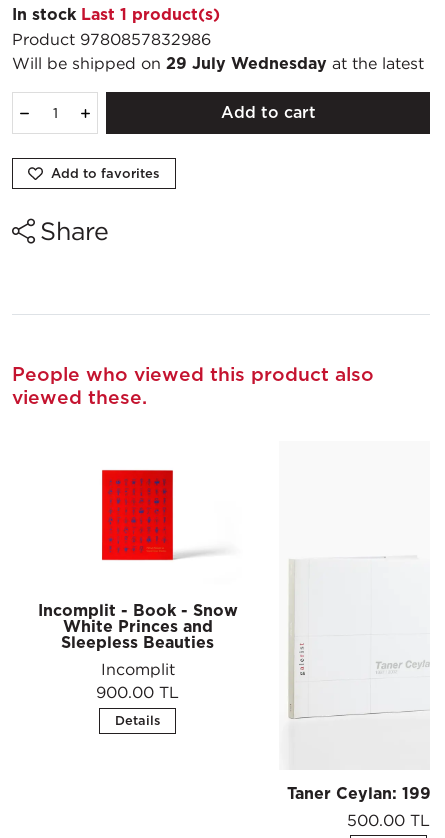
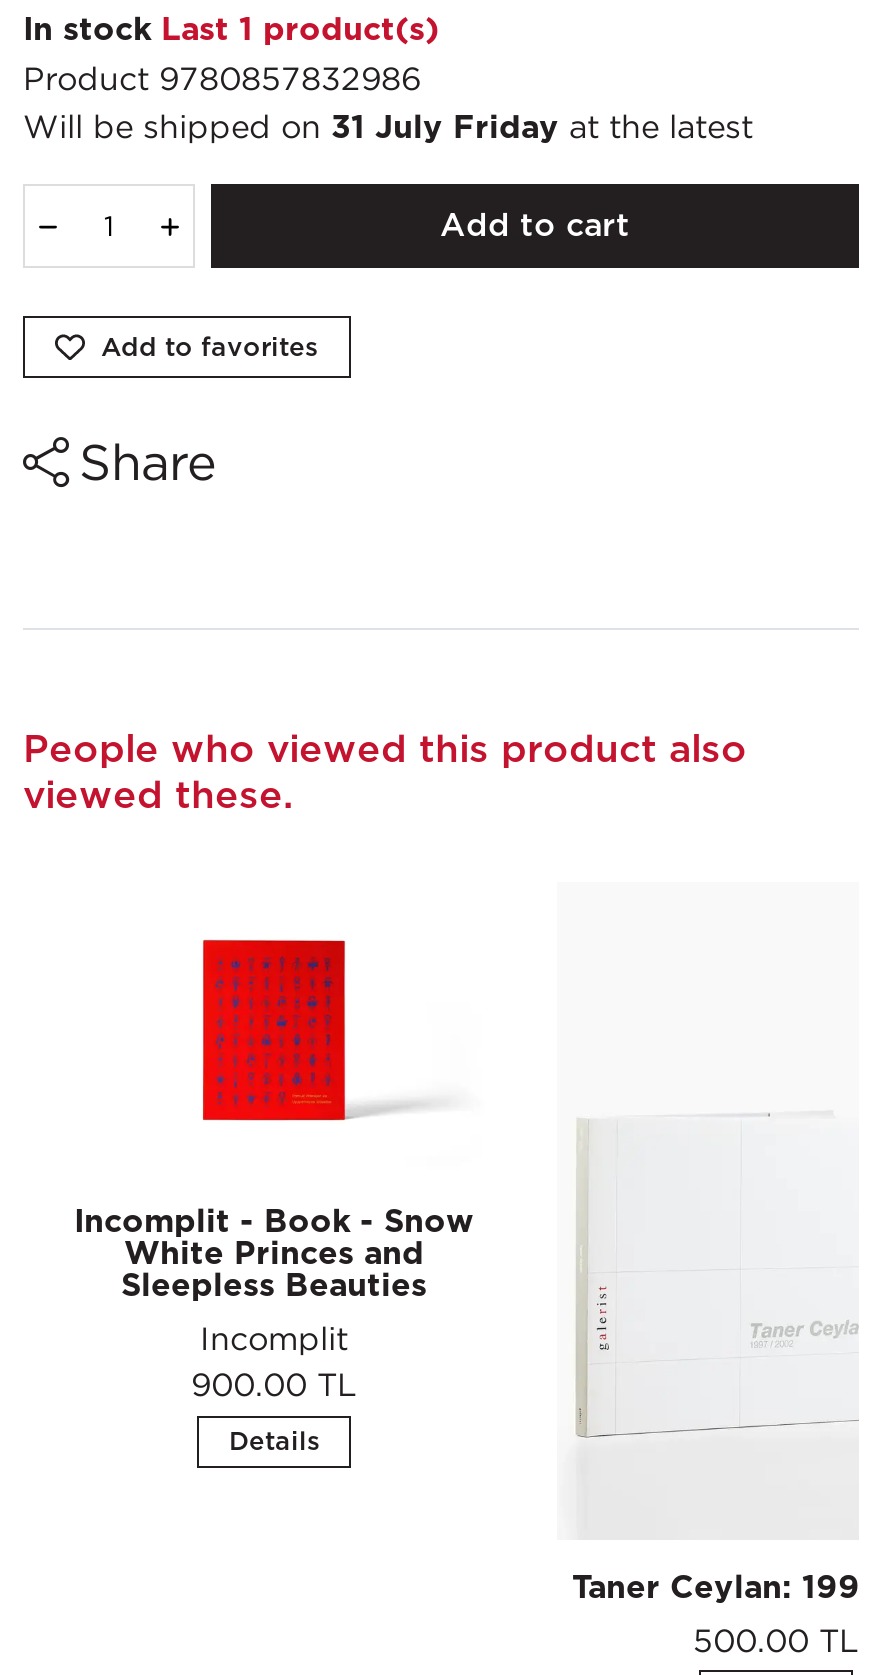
[12,53,424,73] Will be shipped on 29 July Wednesday at the latest -> [23,107,753,147] Will be shipped on 31 July Friday at the latest

